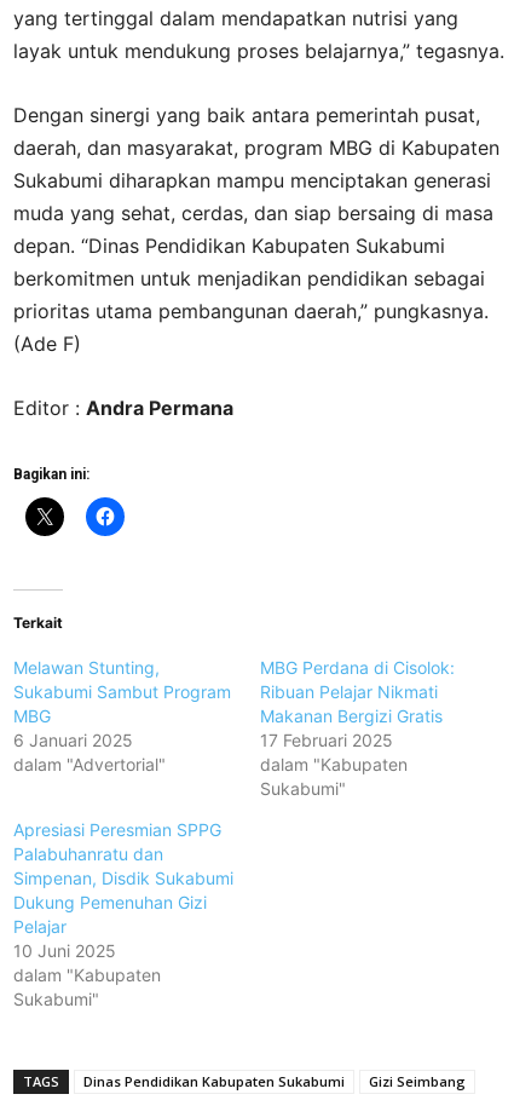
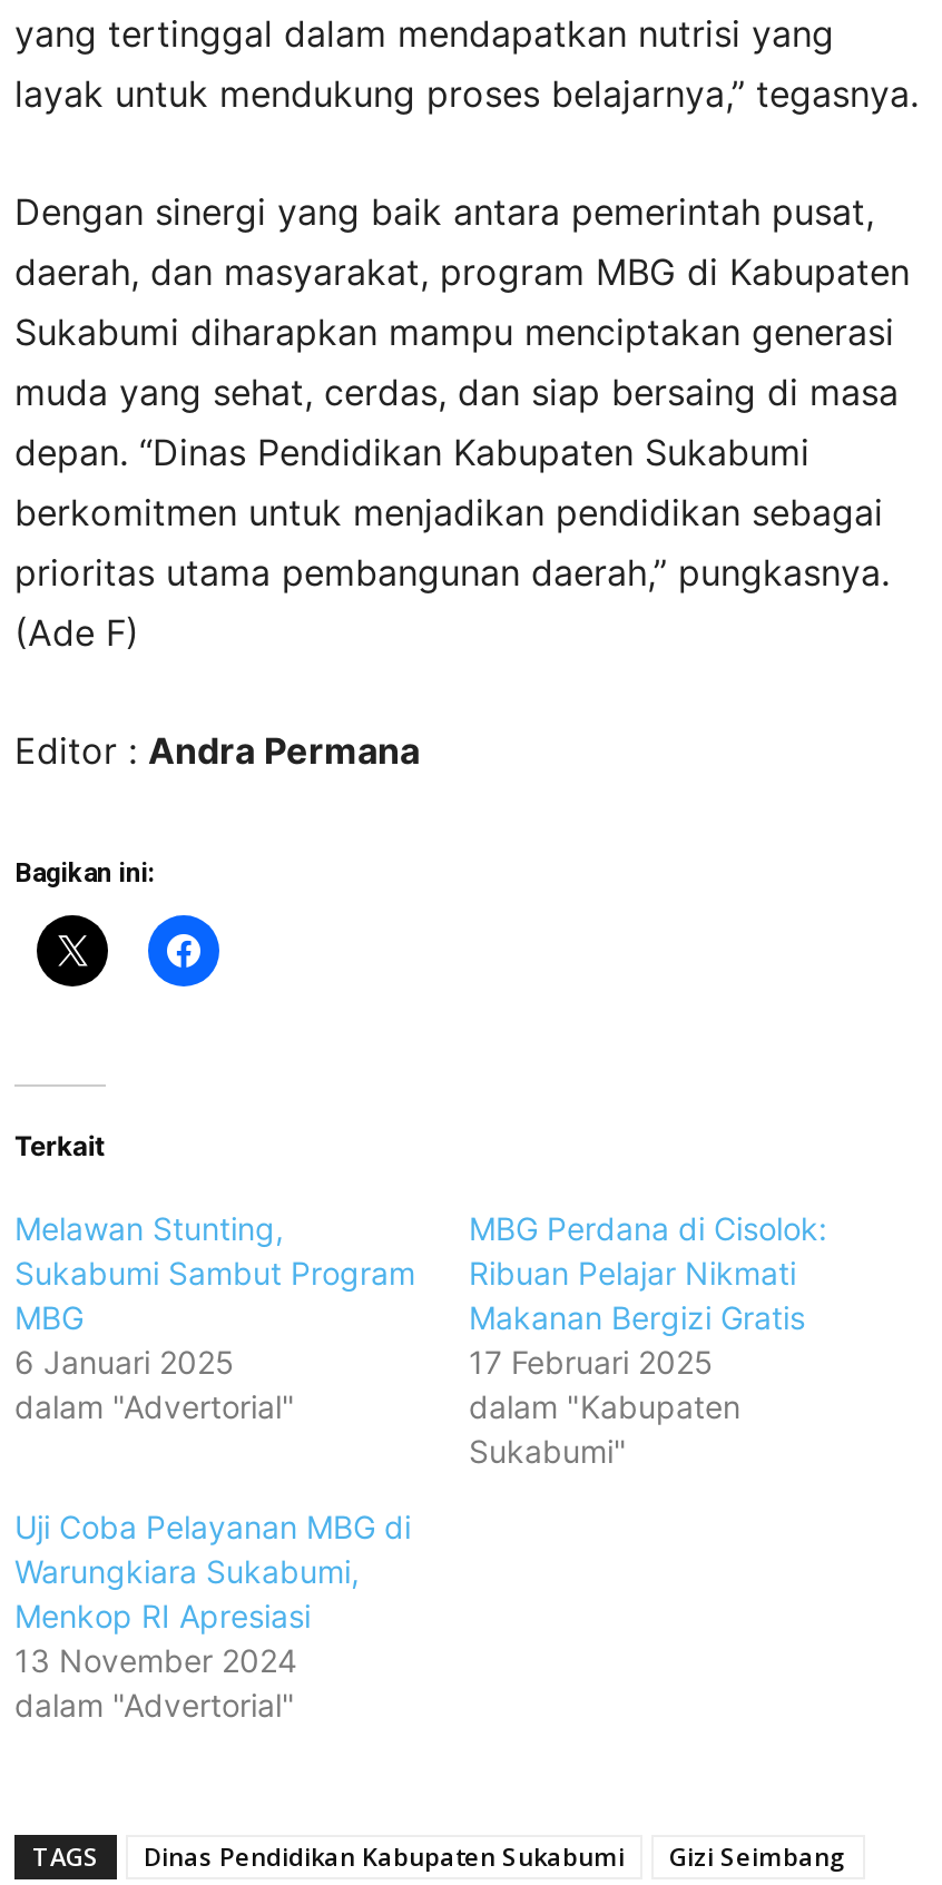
[13,819,233,1009] Apresiasi Peresmian SPPG | Palabuhanratu dan | Simpenan, Disdik Sukabumi | Dukung Pemenuhan Gizi | Pelajar | 10 Juni 2025 | dalam "Kabupaten | Sukabumi" -> [14,1507,411,1723] Uji Coba Pelayanan MBG di | Warungkiara Sukabumi, | Menkop RI Apresiasi | 13 November 2024 | dalam "Advertorial"

